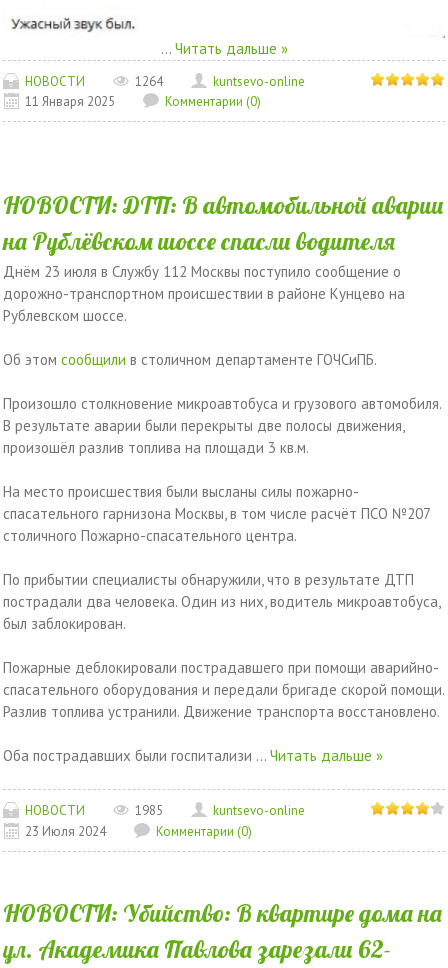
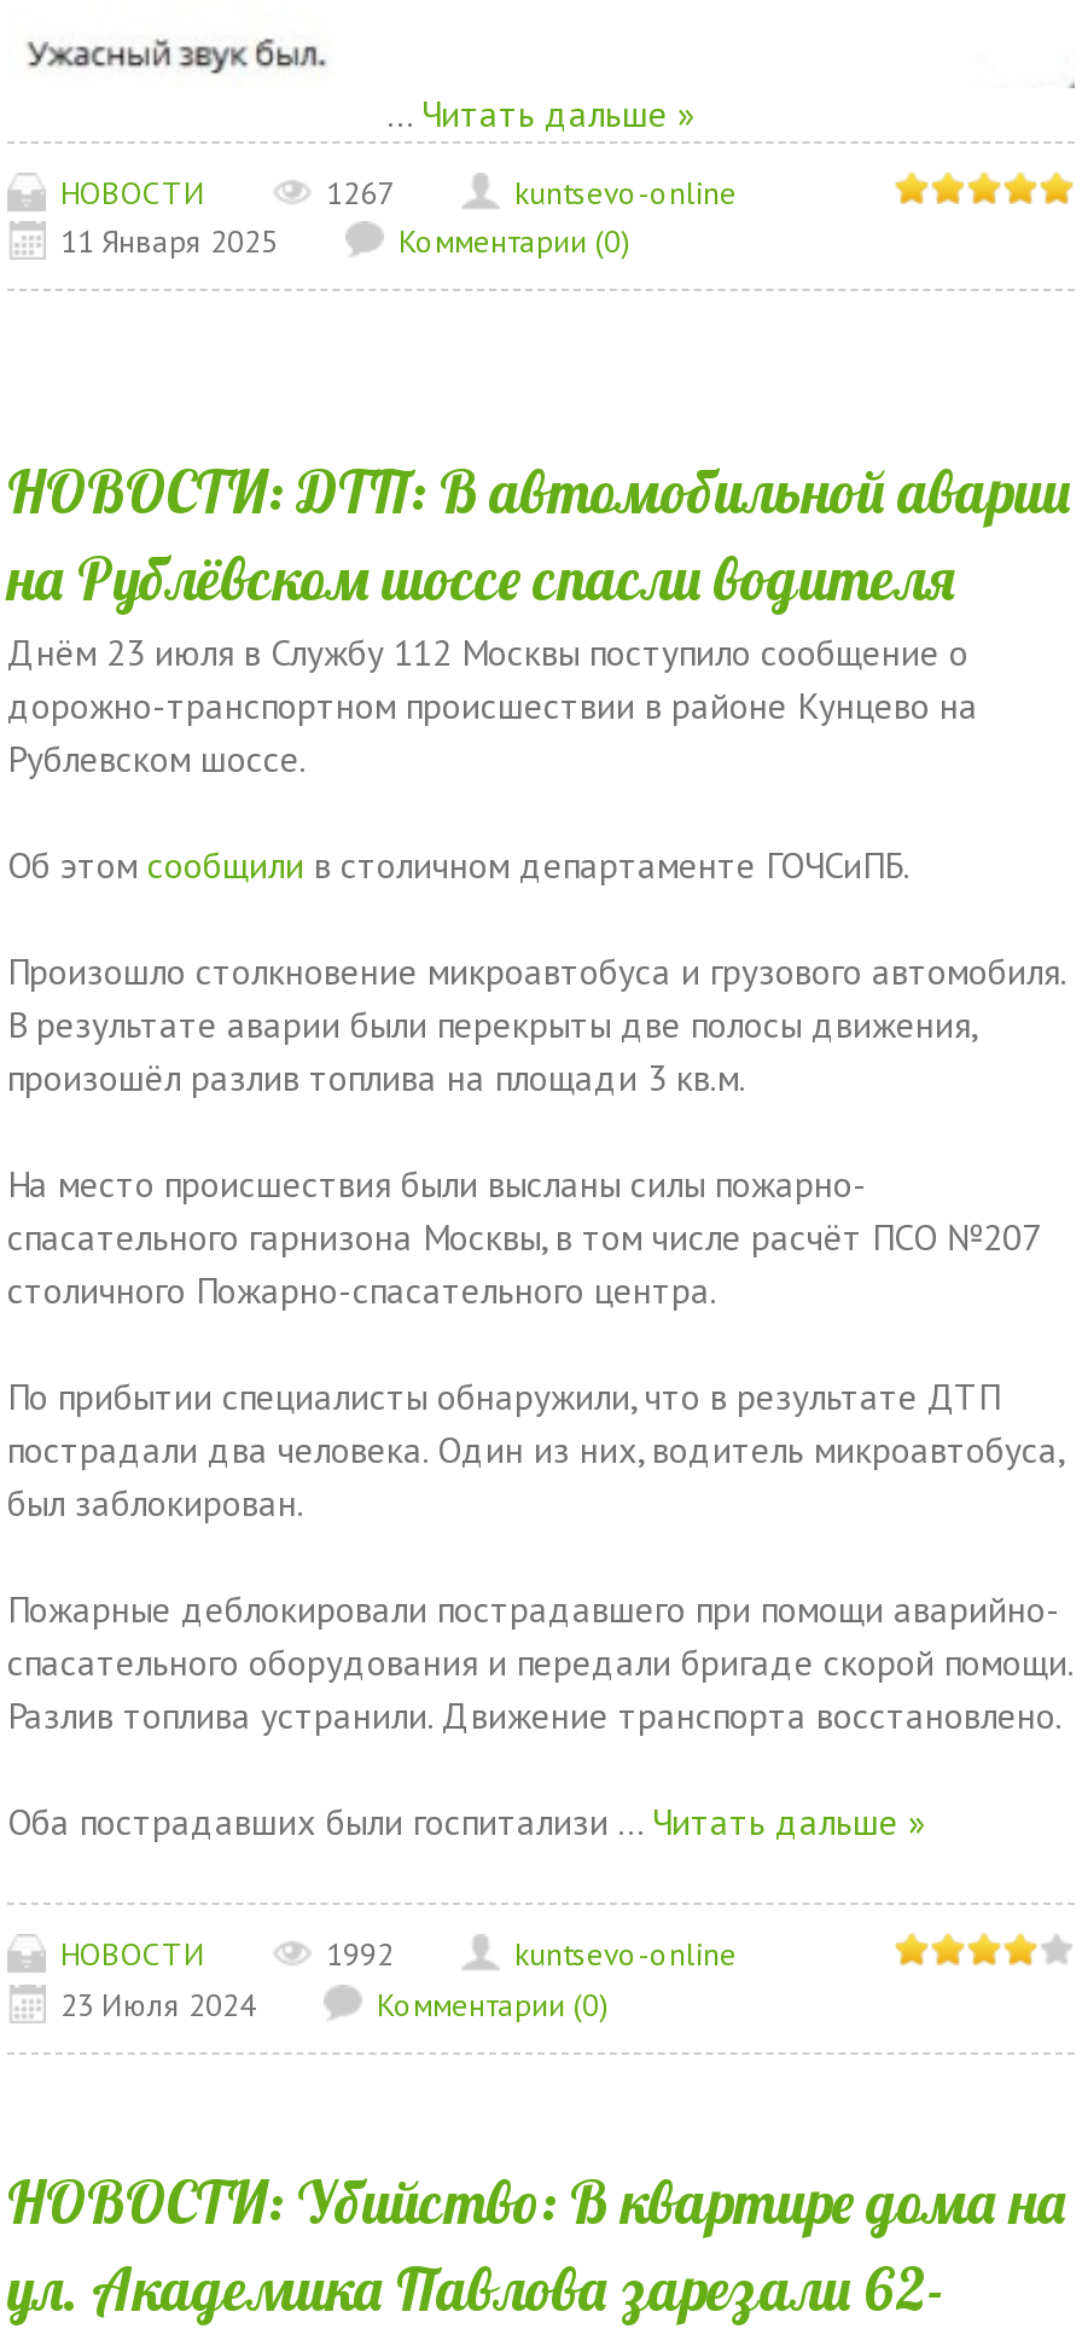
[135,73,163,90] 1264 -> [326,172,394,213] 1267
[135,802,163,819] 1985 -> [326,1934,394,1976] 1992

